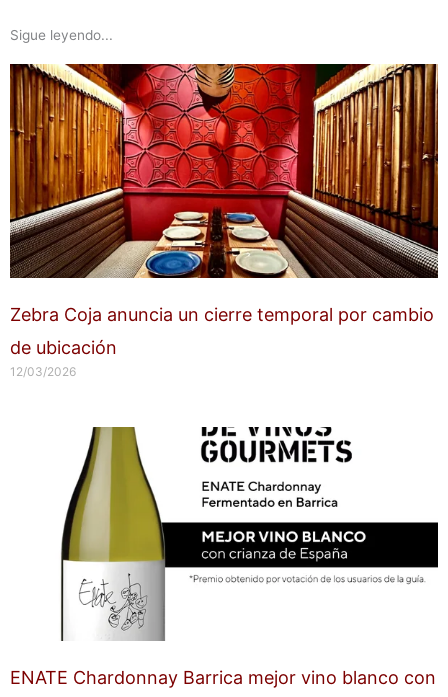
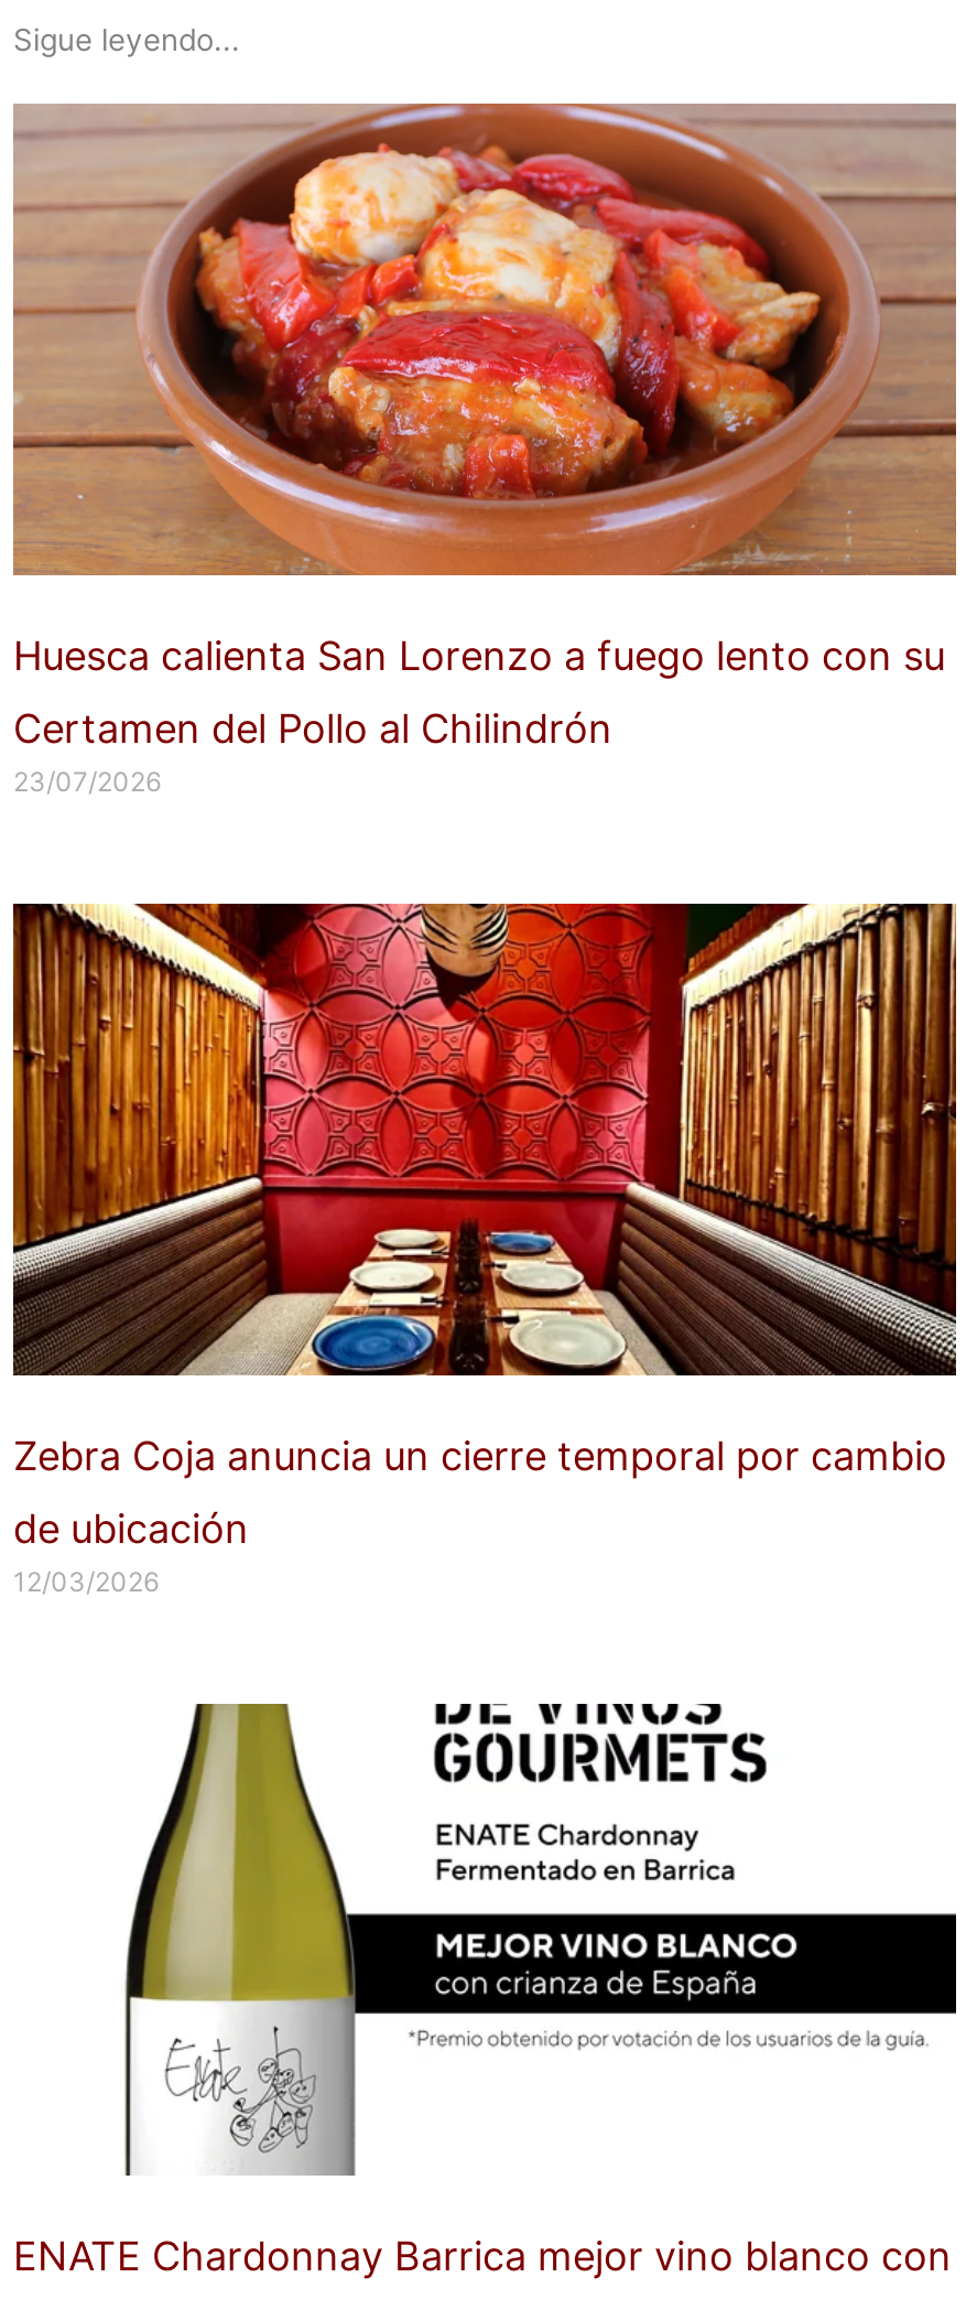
none -> [11,101,958,799] [image] | Huesca calienta San Lorenzo a fuego lento con su | Certamen del Pollo al Chilindrón | 23/07/2026

